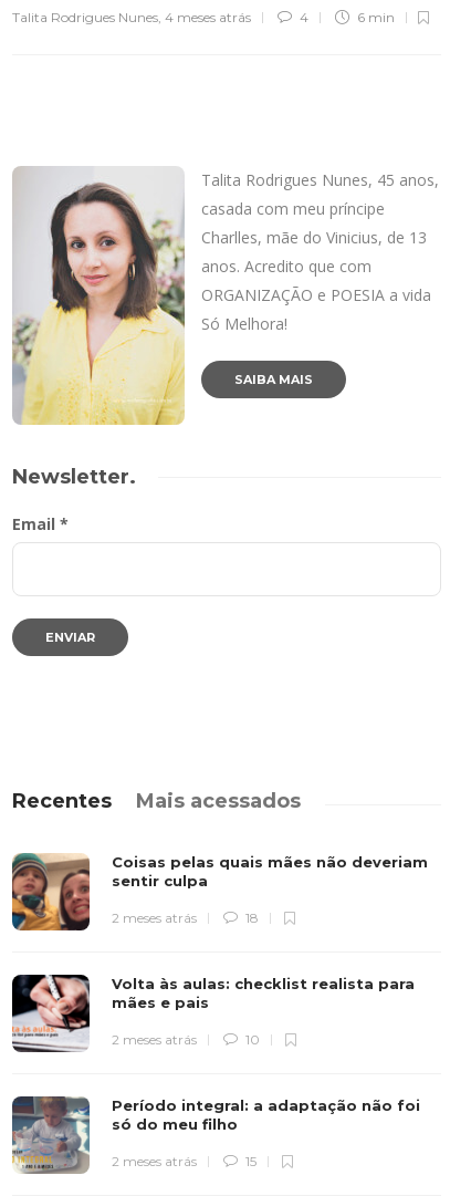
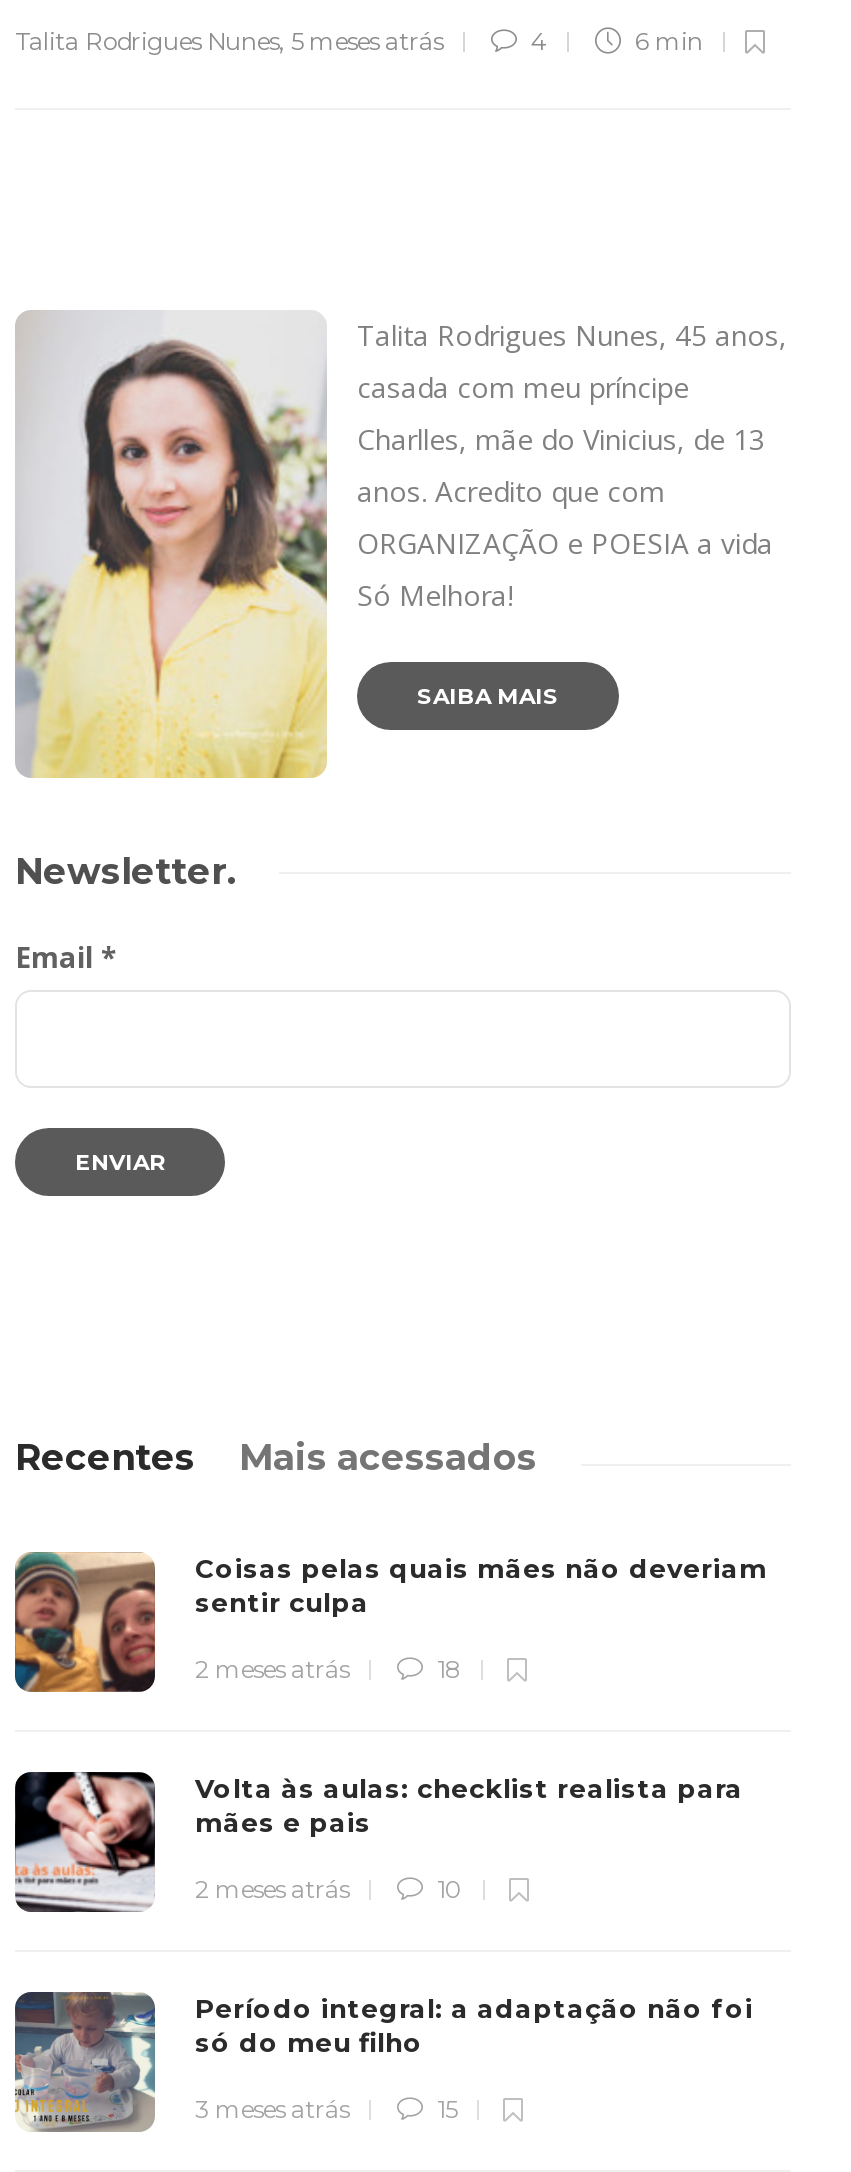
[12,9,251,25] Talita Rodrigues Nunes, 4 meses atrás -> [15,26,443,56] Talita Rodrigues Nunes, 5 meses atrás
[112,1153,197,1169] 2 meses atrás -> [195,2094,349,2124] 3 meses atrás

